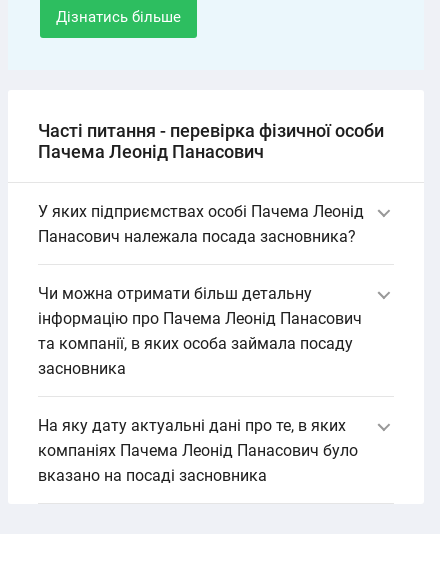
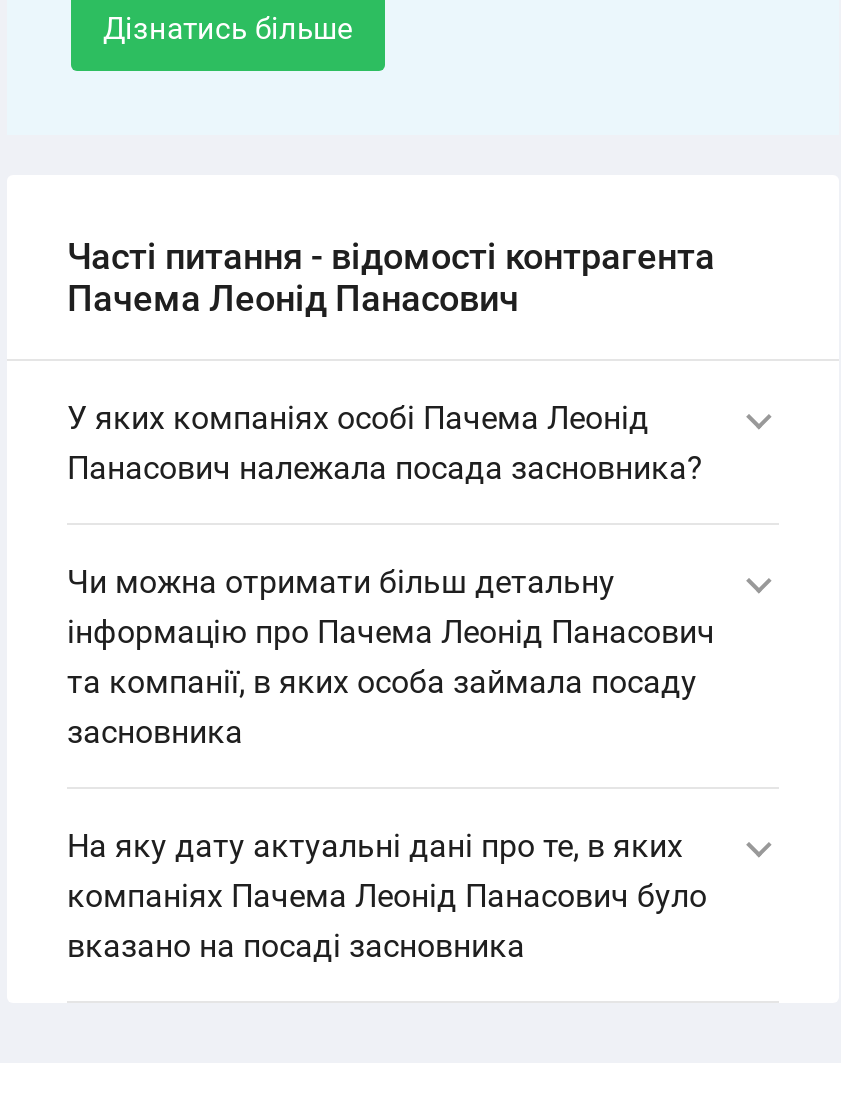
[38,120,384,141] Часті питання - перевірка фізичної особи -> [67,235,715,277] Часті питання - відомості контрагента
[38,202,364,221] У яких підприємствах особі Пачема Леонід -> [67,399,649,437] У яких компаніях особі Пачема Леонід

